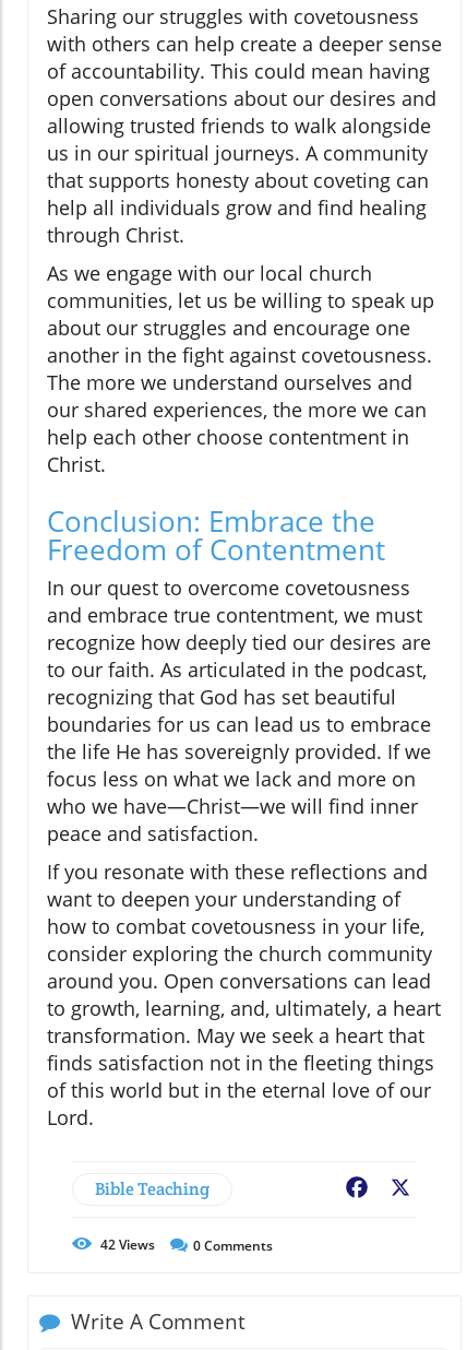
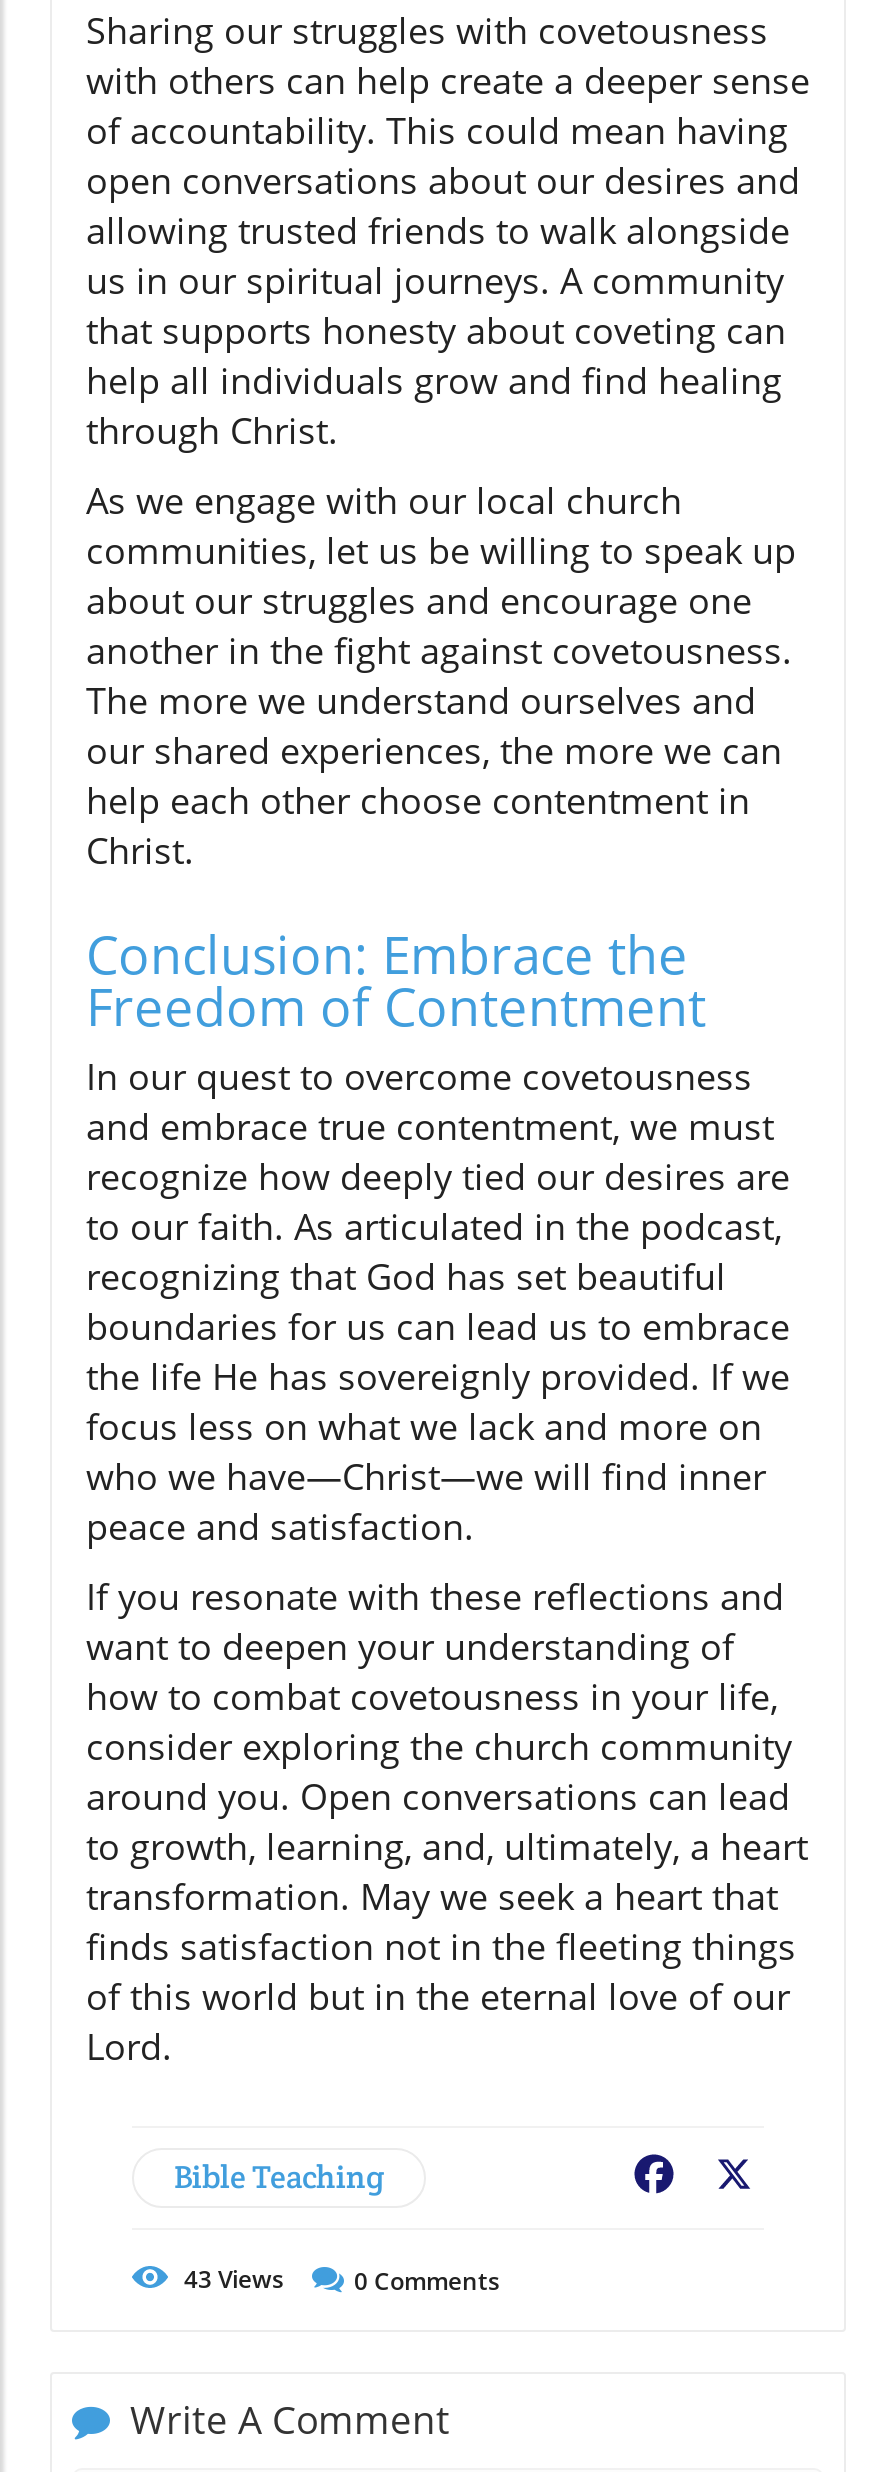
[100,1236,155,1254] 42 Views -> [184,2263,284,2297] 43 Views

